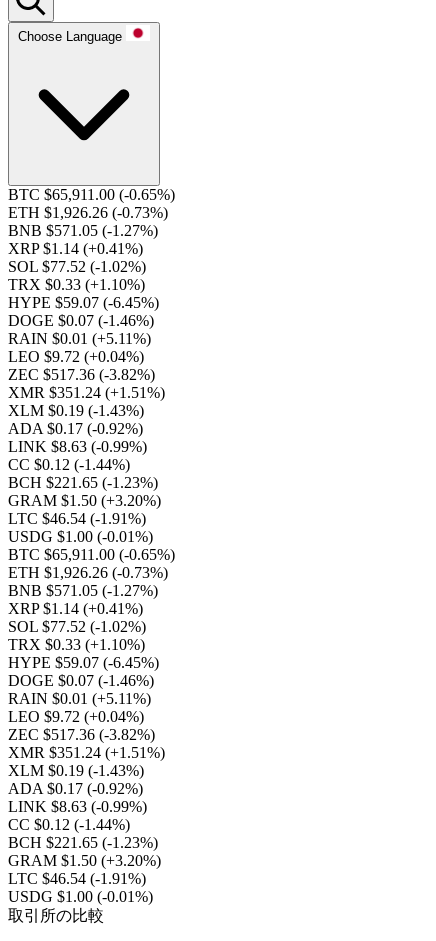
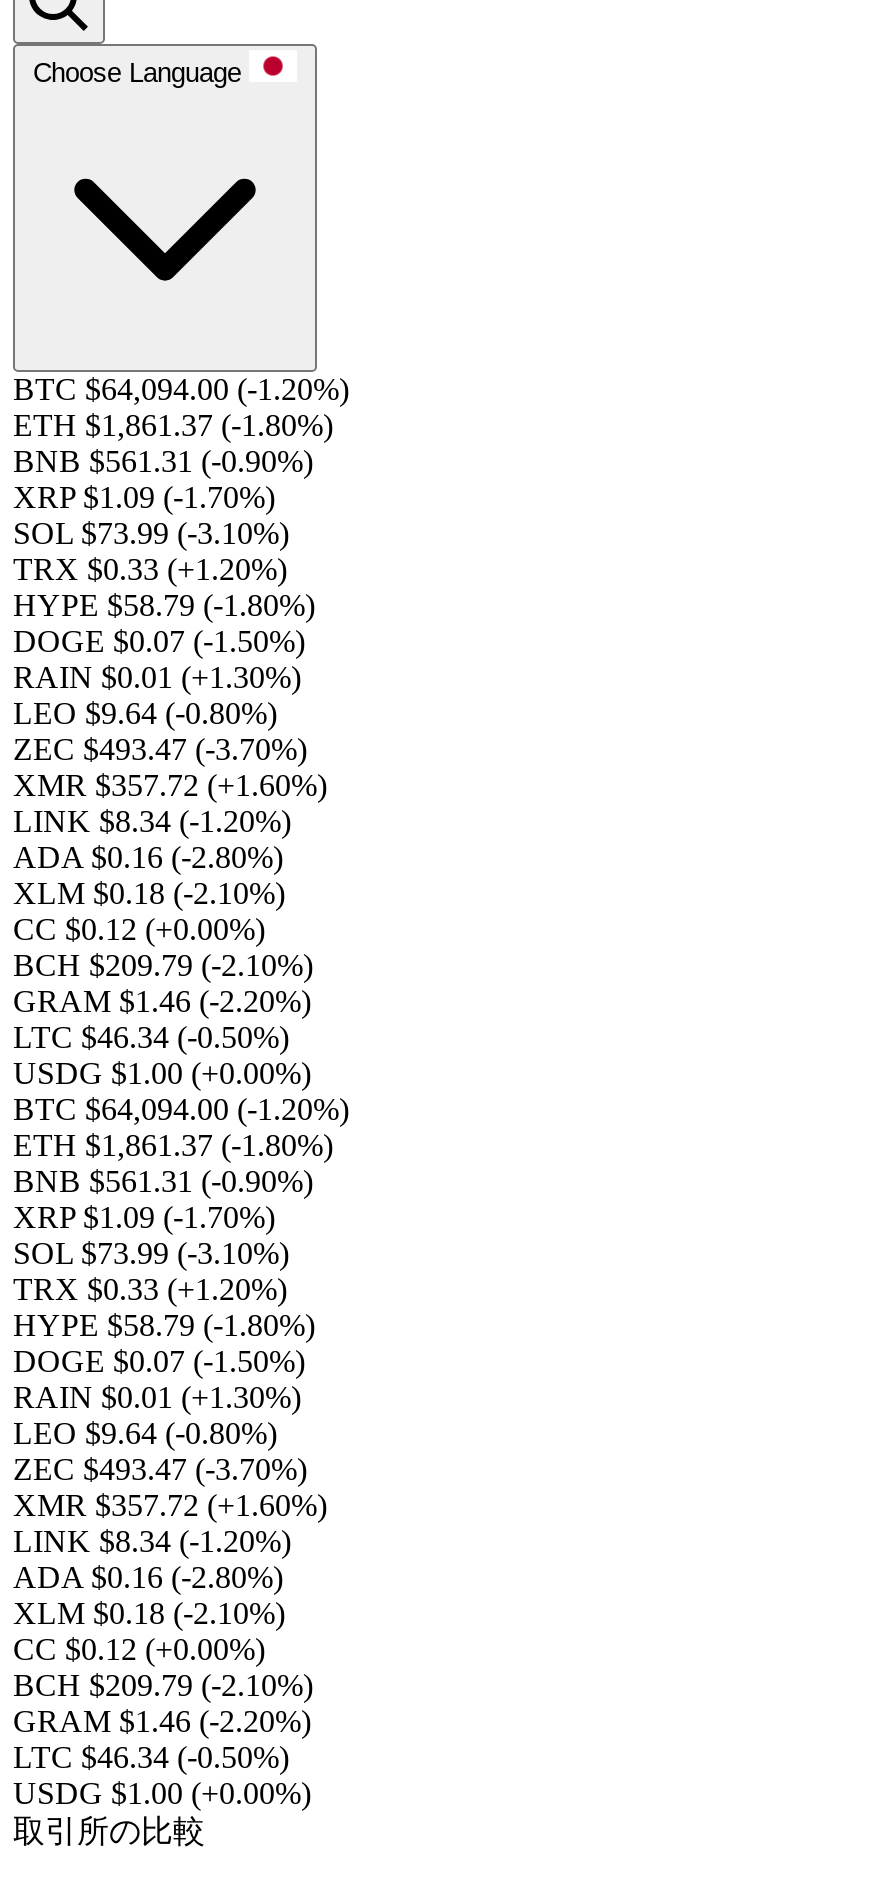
[8,186,175,905] BTC $65,911.00(-0.65%) | ETH $1,926.26 (-0.73%) | BNB $571.05 (-1.27%) | XRP $1.14 (+0.41%) | SOL $77.52(-1.02%) | TRX $0.33 (+1.10%) | HYPE $59.07 (-6.45%) | DOGE $0.07 (-1.46%) | RAIN $0.01 (+5.11%) | LEO $9.72 (+0.04%) | ZEC $517.36 (-3.82%) | XMR $351.24 (+1.51%) | XLM $0.19 (-1.43%) | ADA $0.17 (-0.92%) | LINK $8.63 (-0.99%) | CC $0.12 (-1.44%) | BCH $221.65 (-1.23%) | GRAM $1.50 (+3.20%) | LTC $46.54 (-1.91%) | USDG $1.00(-0.01%) | BTC $65,911.00 (-0.65%) | ETH $1,926.26 (-0.73%) | BNB $571.05 (-1.27%) | XRP $1.14 (+0.41%) | SOL $77.52(-1.02%) | TRX $0.33 (+1.10%) | HYPE $59.07 (-6.45%) | DOGE $0.07 (-1.46%) | RAIN $0.01 (+5.11%) | LEO $9.72 (+0.04%) | ZEC $517.36 (-3.82%) | XMR $351.24 (+1.51%) | XLM $0.19 (-1.43%) | ADA $0.17 (-0.92%) | LINK $8.63 (-0.99%) | CC $0.12 (-1.44%) | BCH $221.65 (-1.23%) | GRAM $1.50 (+3.20%) | LTC $46.54 (-1.91%) | USDG $1.00(-0.01%) -> [13,372,349,1810] BTC $64,094.00(-1.20%) | ETH $1,861.37 (-1.80%) | BNB $561.31 (-0.90%) | XRP $1.09 (-1.70%) | SOL $73.99(-3.10%) | TRX $0.33 (+1.20%) | HYPE $58.79 (-1.80%) | DOGE $0.07 (-1.50%) | RAIN $0.01 (+1.30%) | LEO $9.64 (-0.80%) | ZEC $493.47 (-3.70%) | XMR $357.72 (+1.60%) | LINK $8.34 (-1.20%) | ADA $0.16 (-2.80%) | XLM $0.18 (-2.10%) | CC $0.12 (+0.00%) | BCH $209.79 (-2.10%) | GRAM $1.46 (-2.20%) | LTC $46.34 (-0.50%) | USDG $1.00(+0.00%) | BTC $64,094.00 (-1.20%) | ETH $1,861.37 (-1.80%) | BNB $561.31 (-0.90%) | XRP $1.09 (-1.70%) | SOL $73.99(-3.10%) | TRX $0.33 (+1.20%) | HYPE $58.79 (-1.80%) | DOGE $0.07 (-1.50%) | RAIN $0.01 (+1.30%) | LEO $9.64 (-0.80%) | ZEC $493.47 (-3.70%) | XMR $357.72 (+1.60%) | LINK $8.34 (-1.20%) | ADA $0.16 (-2.80%) | XLM $0.18 (-2.10%) | CC $0.12 (+0.00%) | BCH $209.79 (-2.10%) | GRAM $1.46 (-2.20%) | LTC $46.34 (-0.50%) | USDG $1.00(+0.00%)

